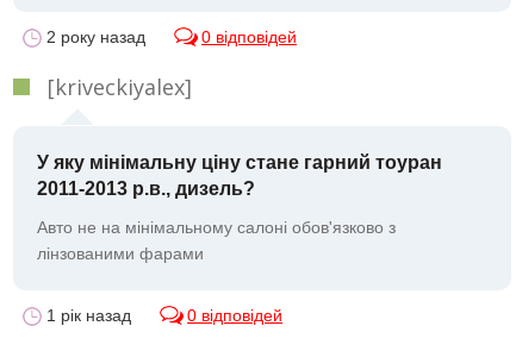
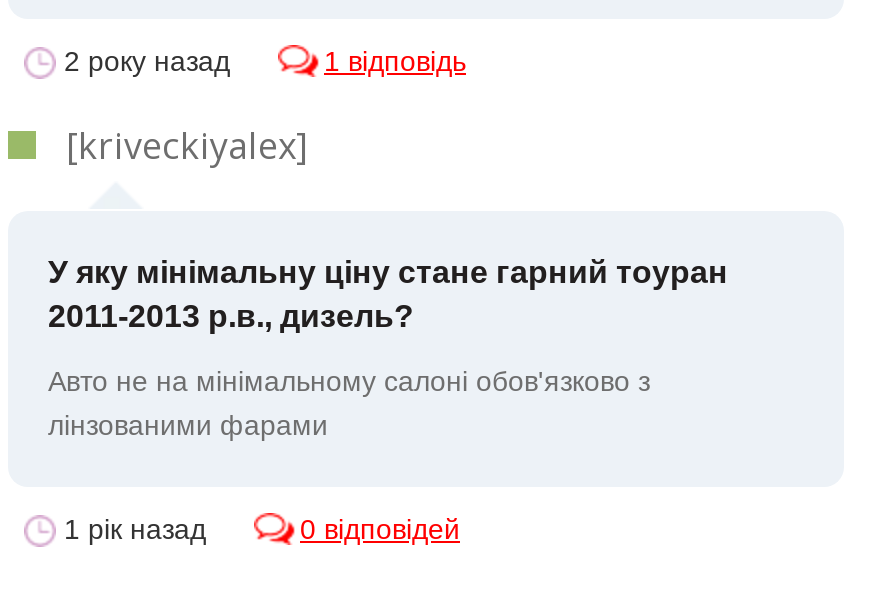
[42,27,297,46] 2 року назад 0 відповідей -> [56,44,466,76] 2 року назад 1 відповідь

